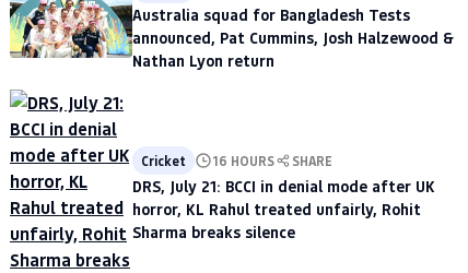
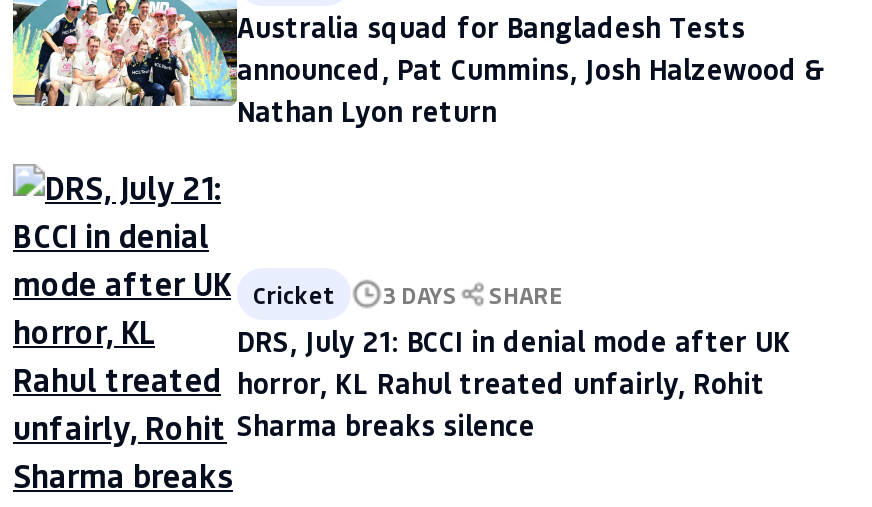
[141,151,332,169] Cricket 16 HOURS SHARE -> [253,277,563,309] Cricket 3 DAYS SHARE

